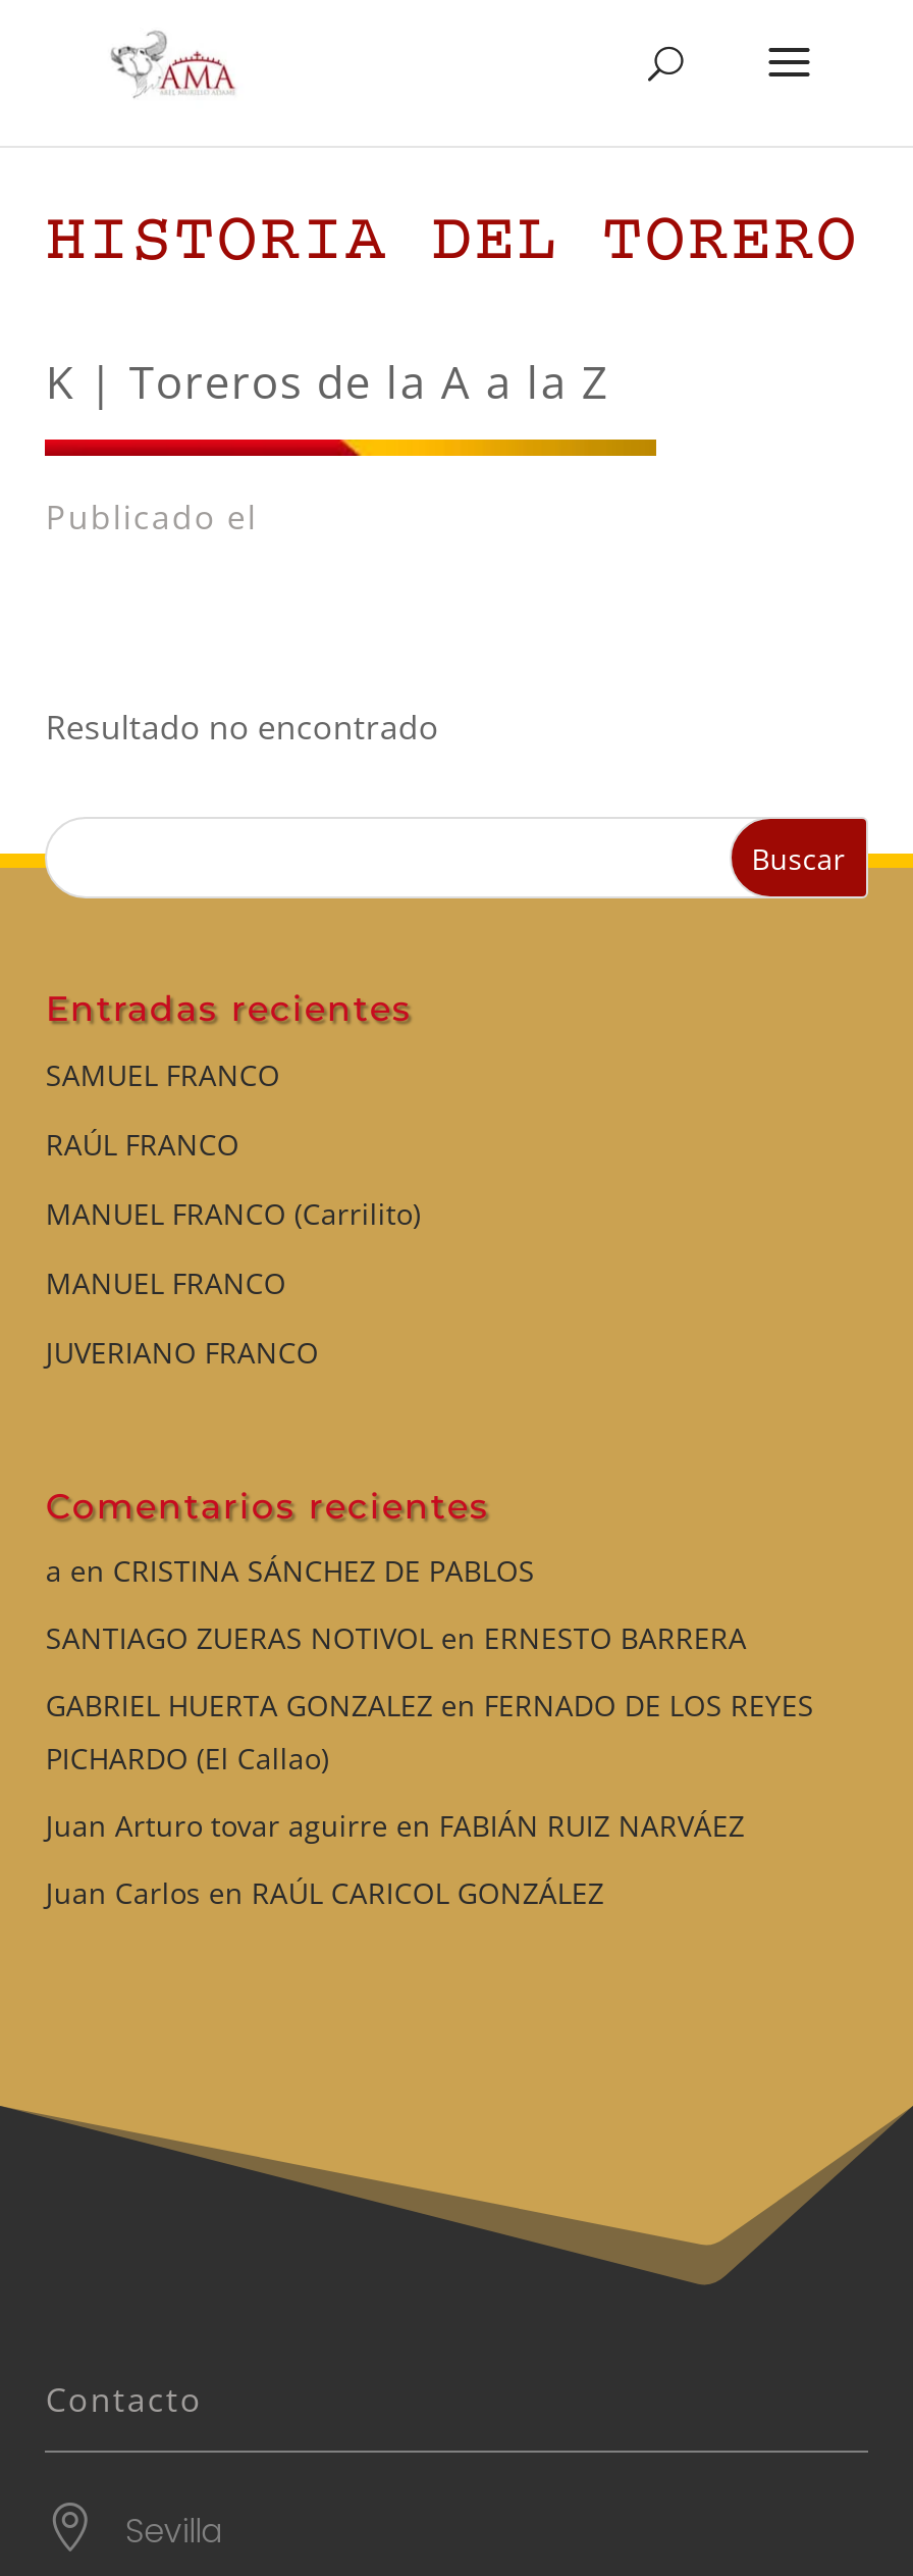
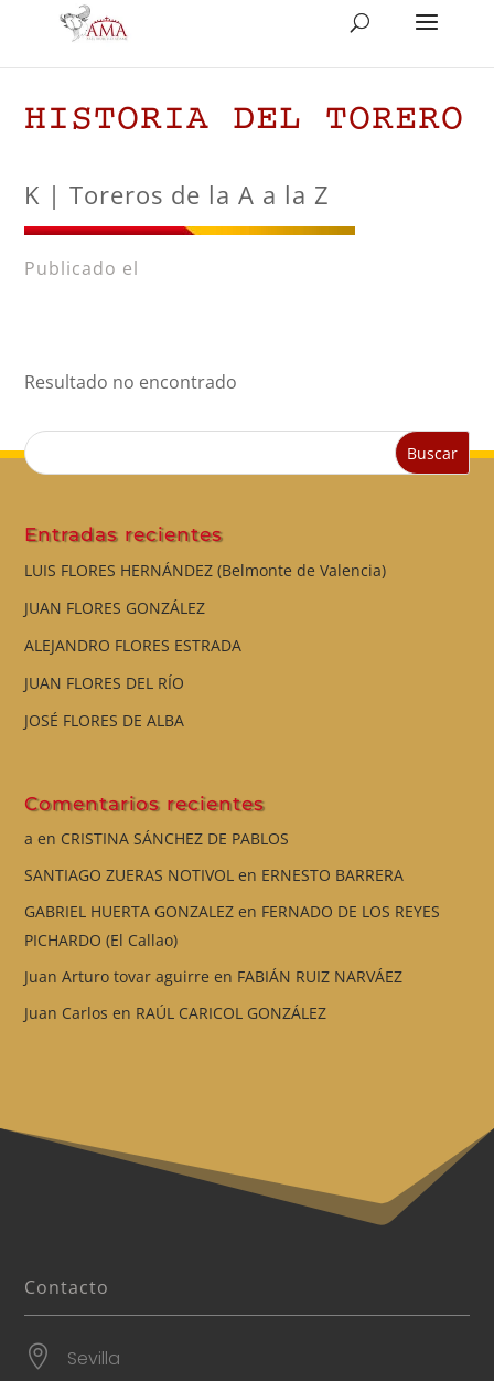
[46,1056,280,1095] SAMUEL FRANCO -> [25,560,386,581] LUIS FLORES HERNÁNDEZ (Belmonte de Valencia)
[46,1126,239,1164] RAÚL FRANCO -> [25,598,206,619] JUAN FLORES GONZÁLEZ
[46,1195,421,1234] MANUEL FRANCO (Carrilito) -> [25,635,242,656] ALEJANDRO FLORES ESTRADA
[46,1264,286,1303] MANUEL FRANCO -> [25,673,185,694] JUAN FLORES DEL RÍO
[46,1334,319,1372] JUVERIANO FRANCO -> [25,710,185,731] JOSÉ FLORES DE ALBA

